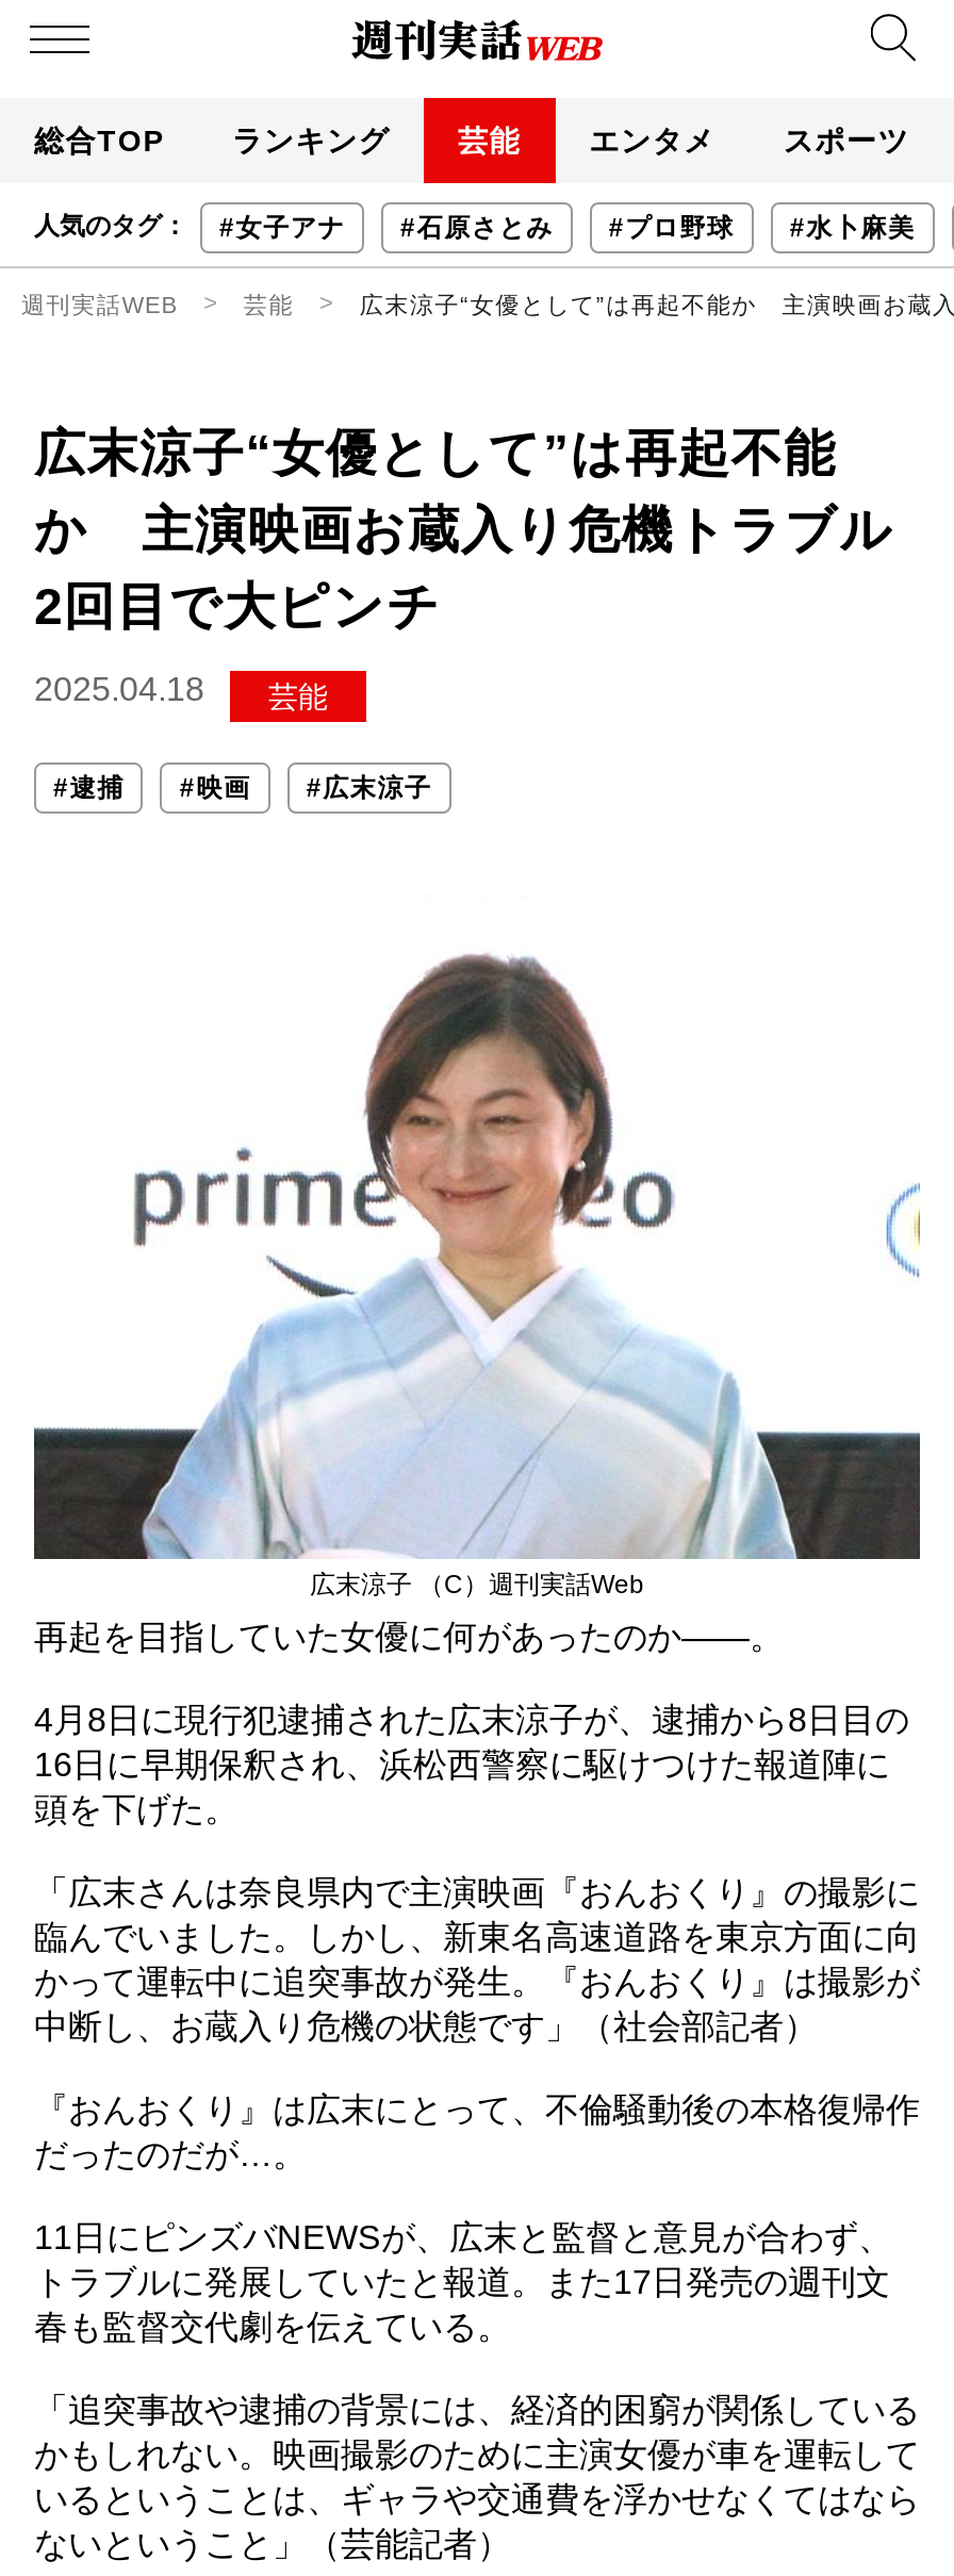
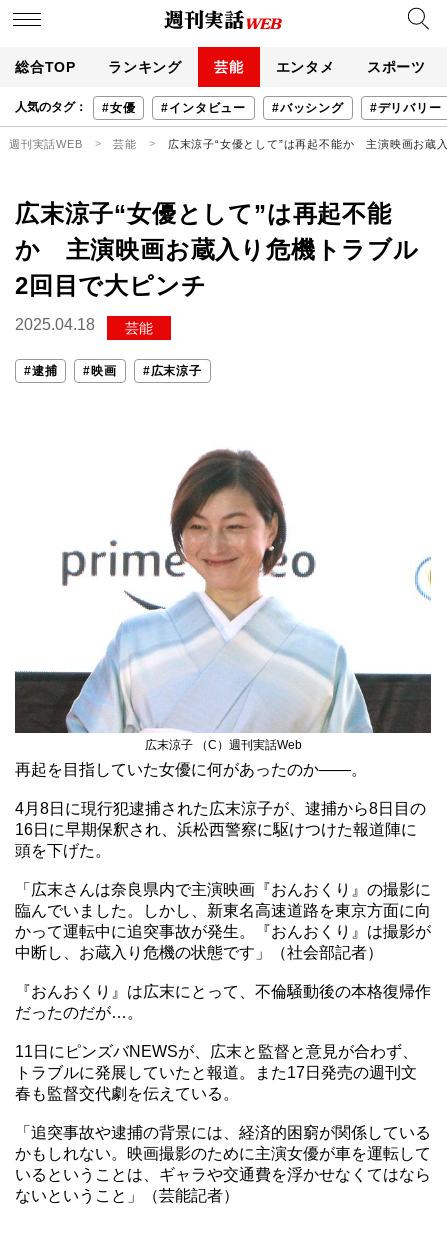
[219,213,915,243] #女子アナ | #石原さとみ | #プロ野球 | #水卜麻美 -> [102,101,442,115] #女優 | #インタビュー | #バッシング | #デリバリー

